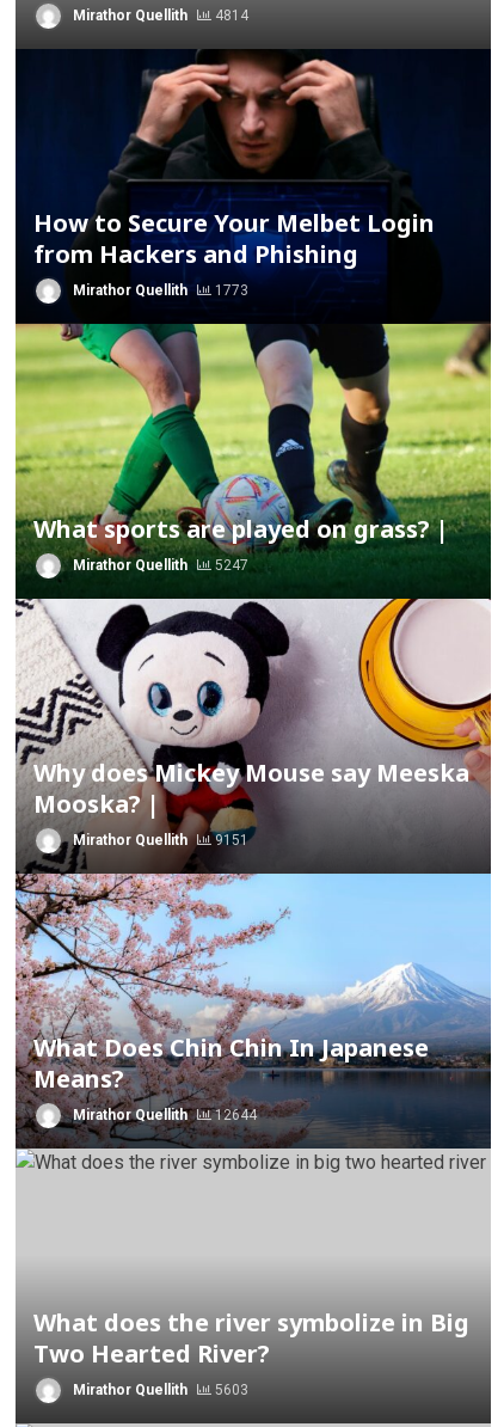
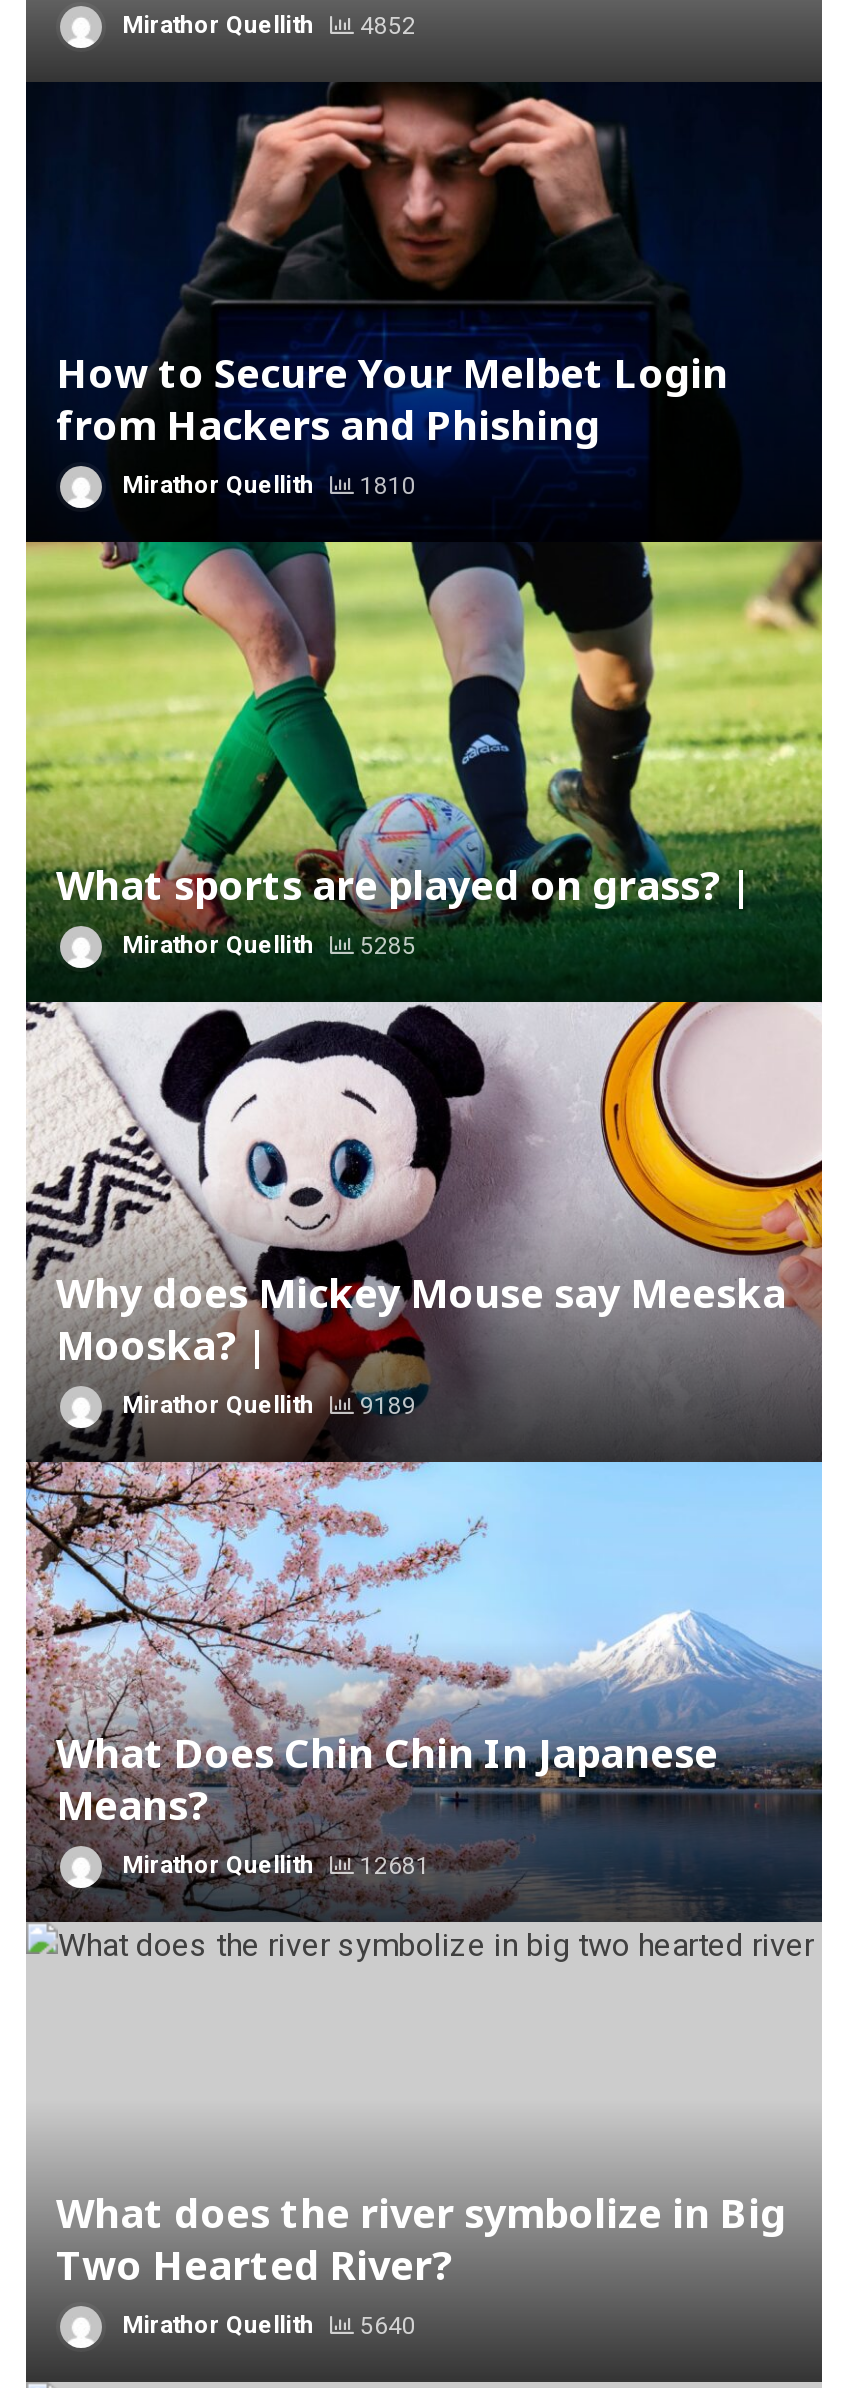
[69,7,248,24] Mirathor Quellith 4814 -> [116,11,416,39] Mirathor Quellith 4852
[69,282,248,298] Mirathor Quellith 1773 -> [116,471,416,499] Mirathor Quellith 1810
[69,557,248,573] Mirathor Quellith 5247 -> [116,931,416,959] Mirathor Quellith 5285
[69,831,248,848] Mirathor Quellith 9151 -> [116,1391,416,1419] Mirathor Quellith 9189
[69,1106,257,1123] Mirathor Quellith 12644 -> [116,1851,430,1879] Mirathor Quellith 12681
[69,1381,248,1398] Mirathor Quellith 5603 -> [116,2311,416,2339] Mirathor Quellith 5640

